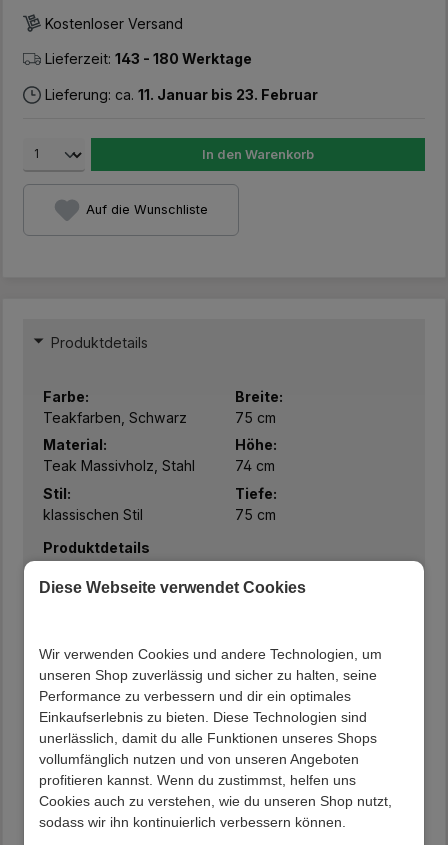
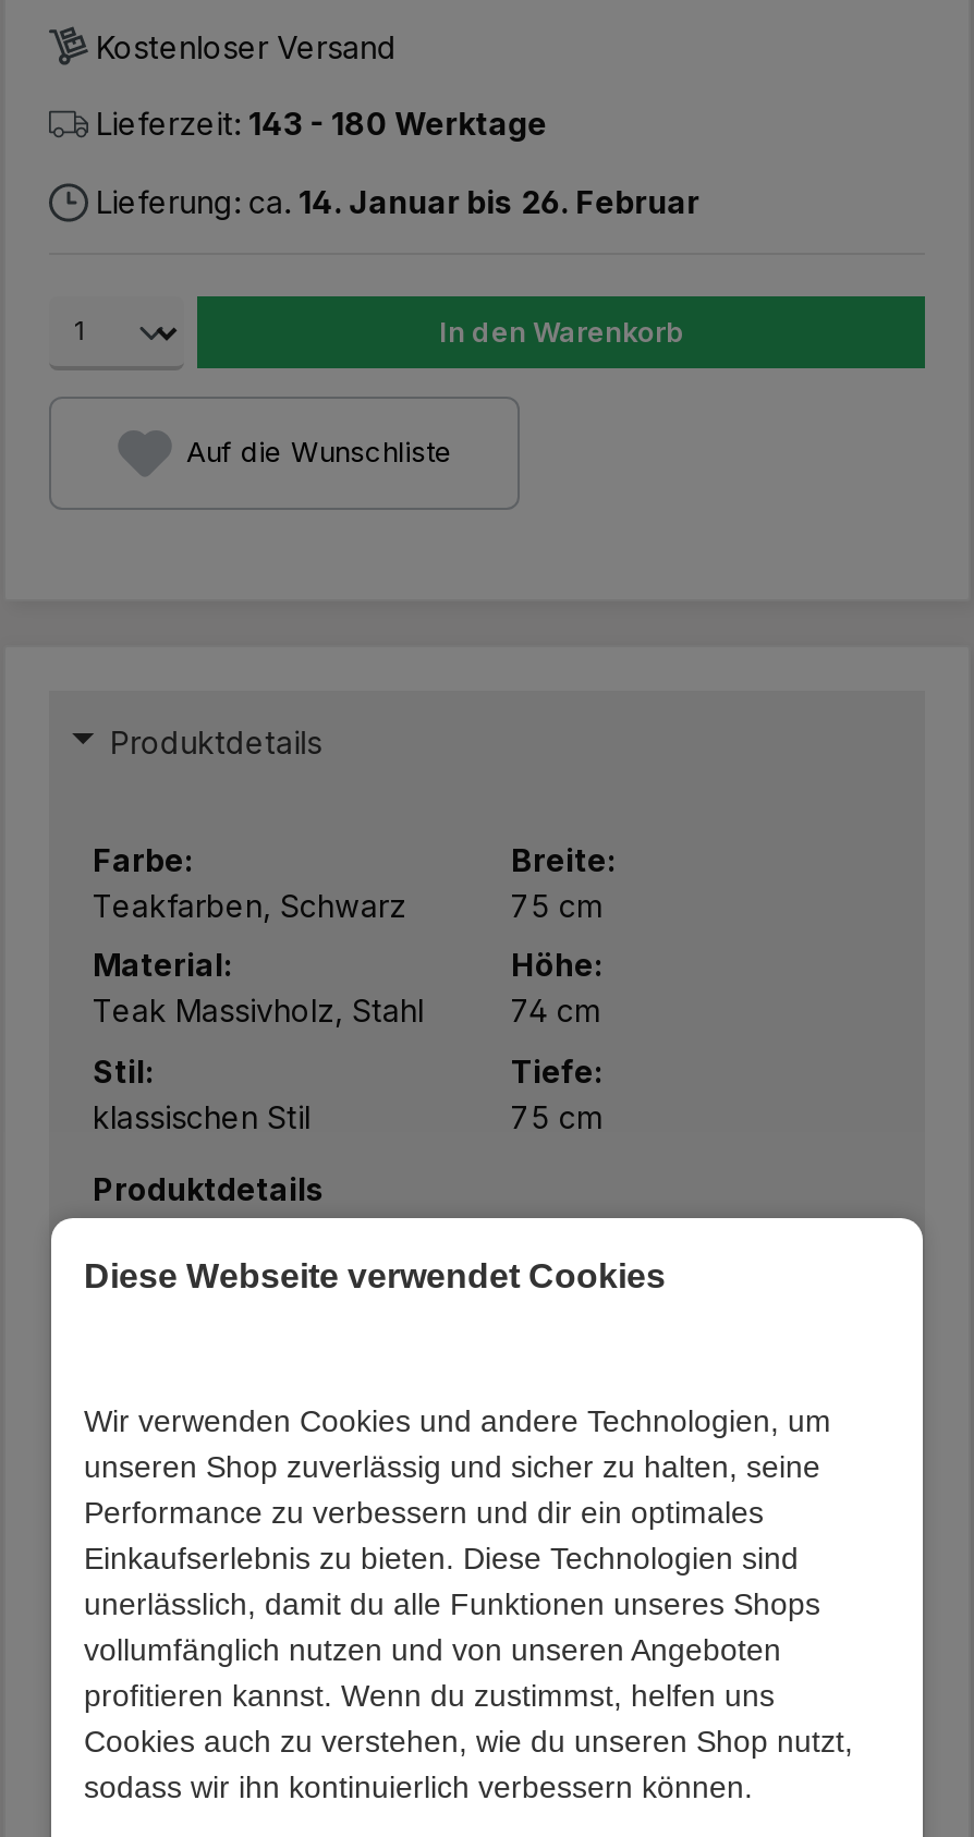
[41,86,318,103] Lieferung: ca. 11. Januar bis 23. Februar -> [87,183,700,221] Lieferung: ca. 14. Januar bis 26. Februar

